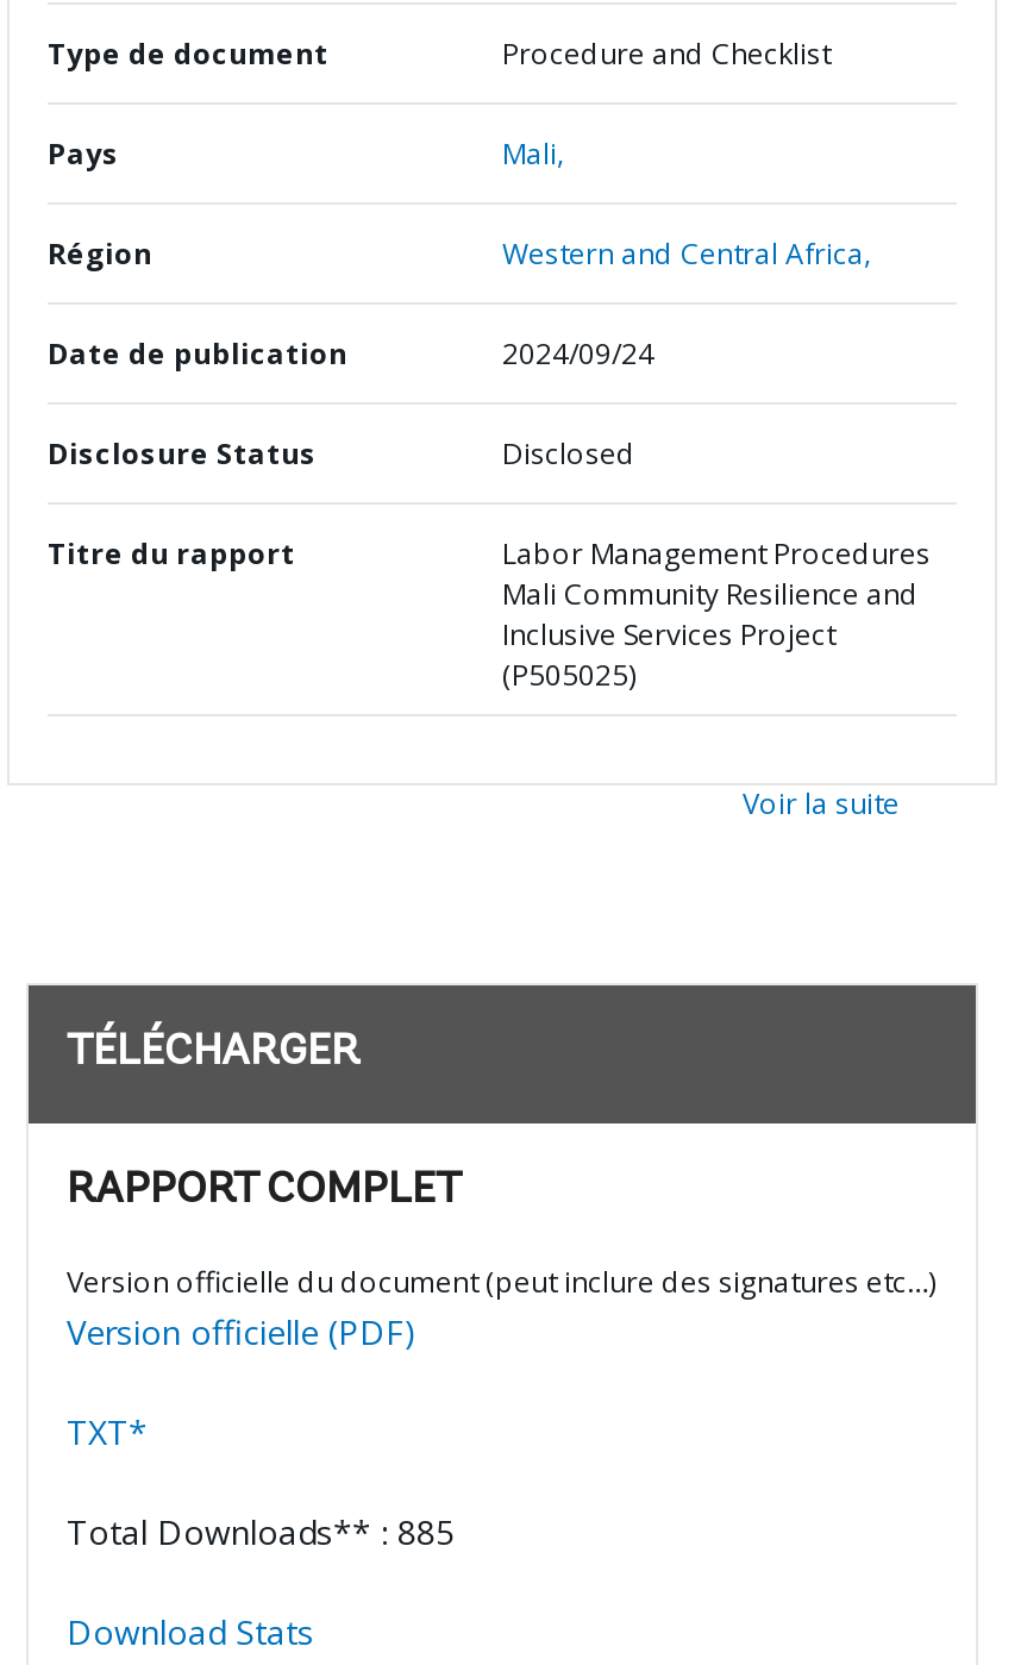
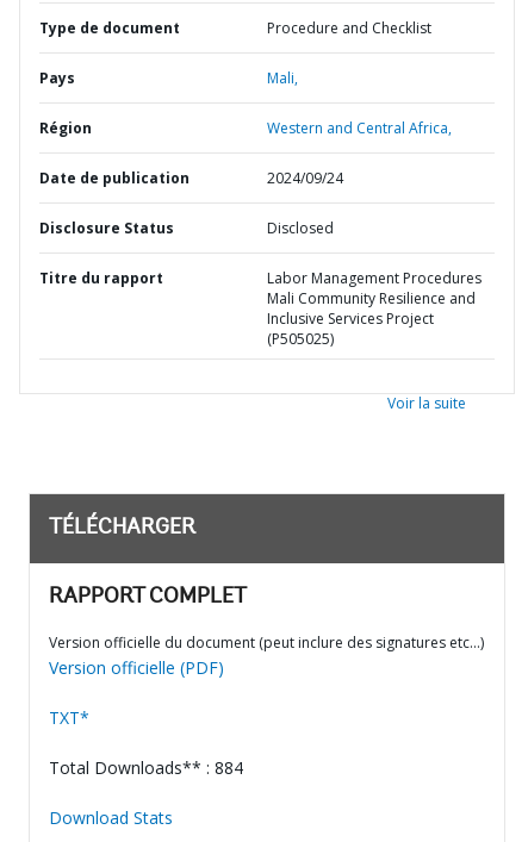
[67,1509,455,1554] Total Downloads** : 885 -> [49,756,243,779] Total Downloads** : 884

